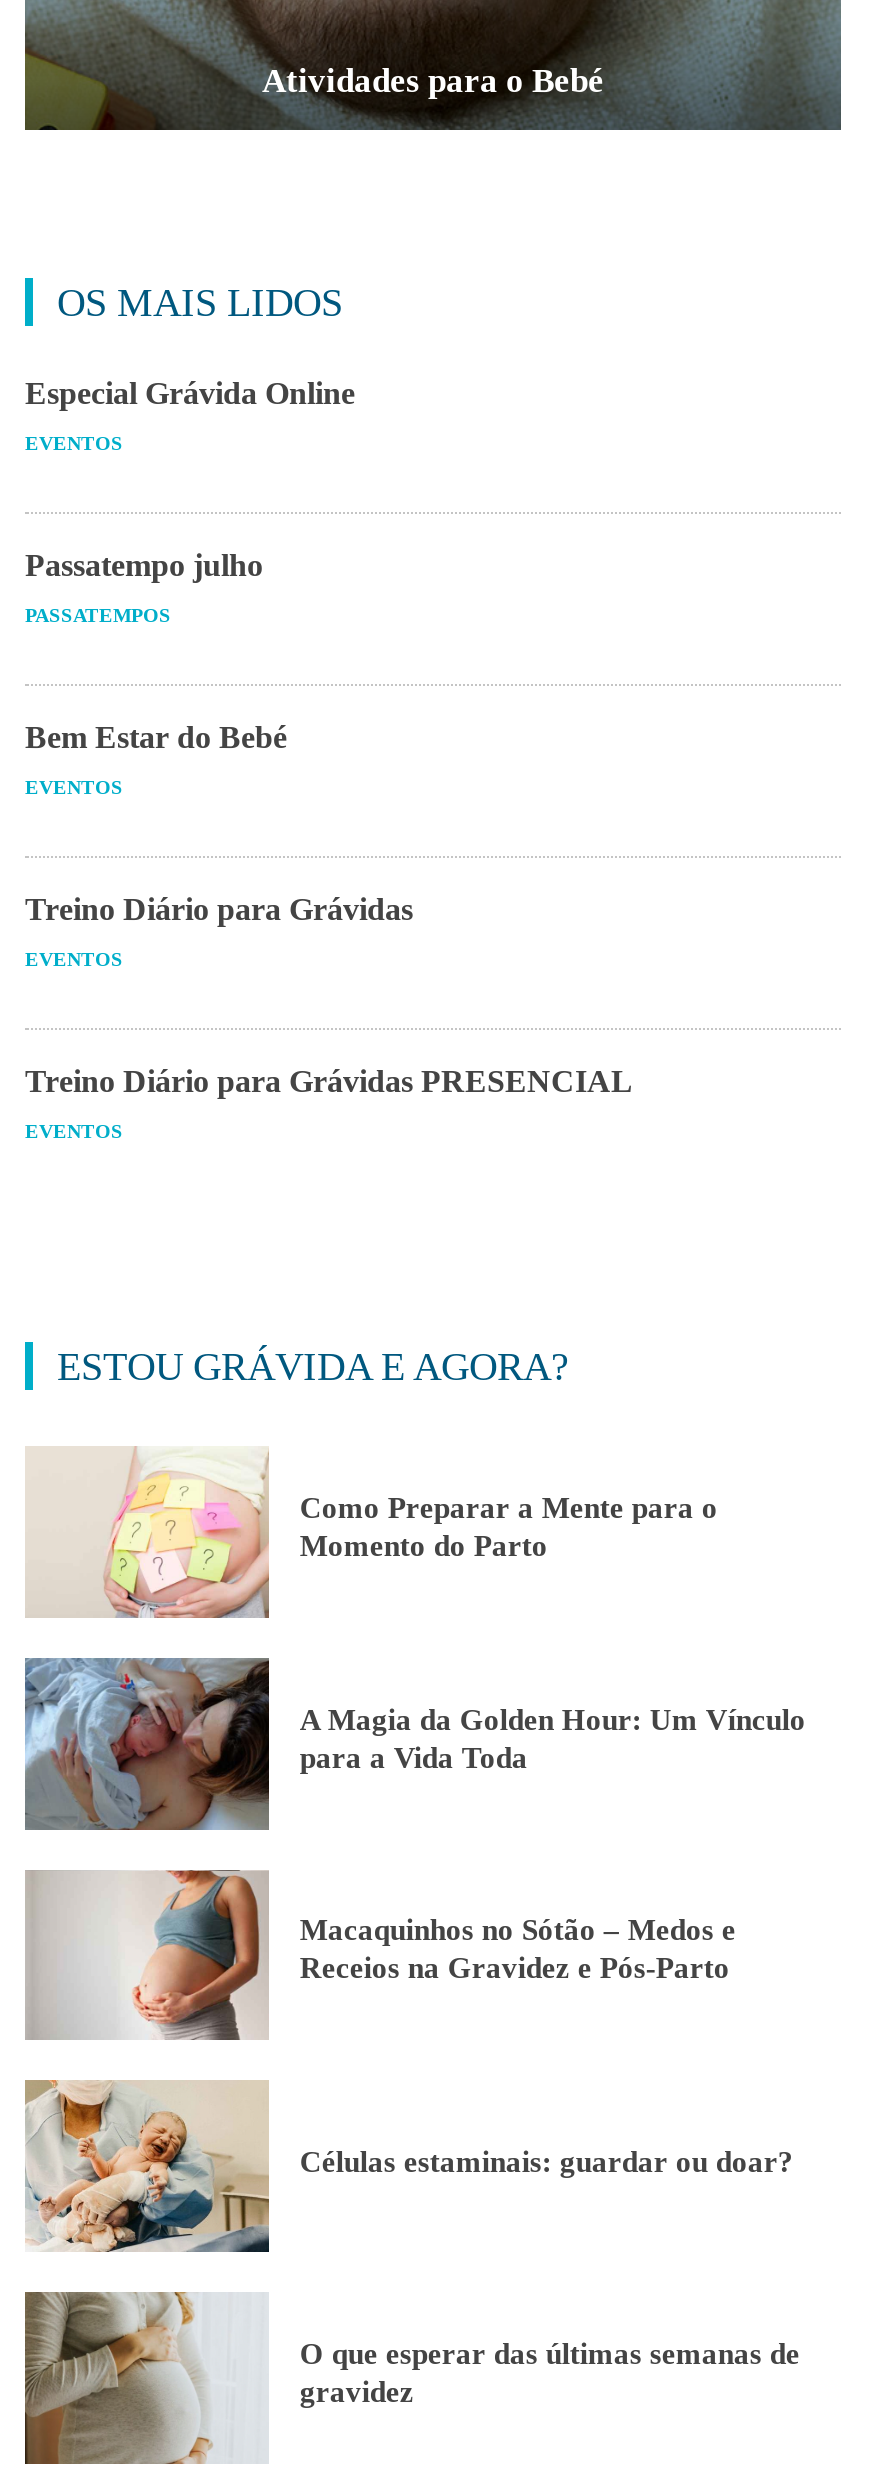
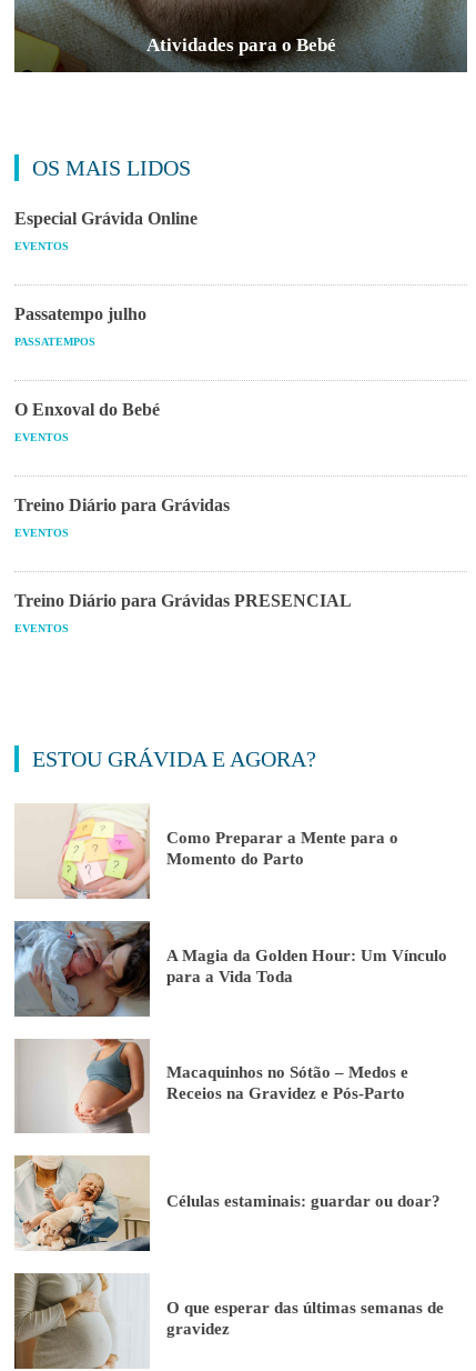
[25,720,287,754] Bem Estar do Bebé -> [14,400,160,419] O Enxoval do Bebé

